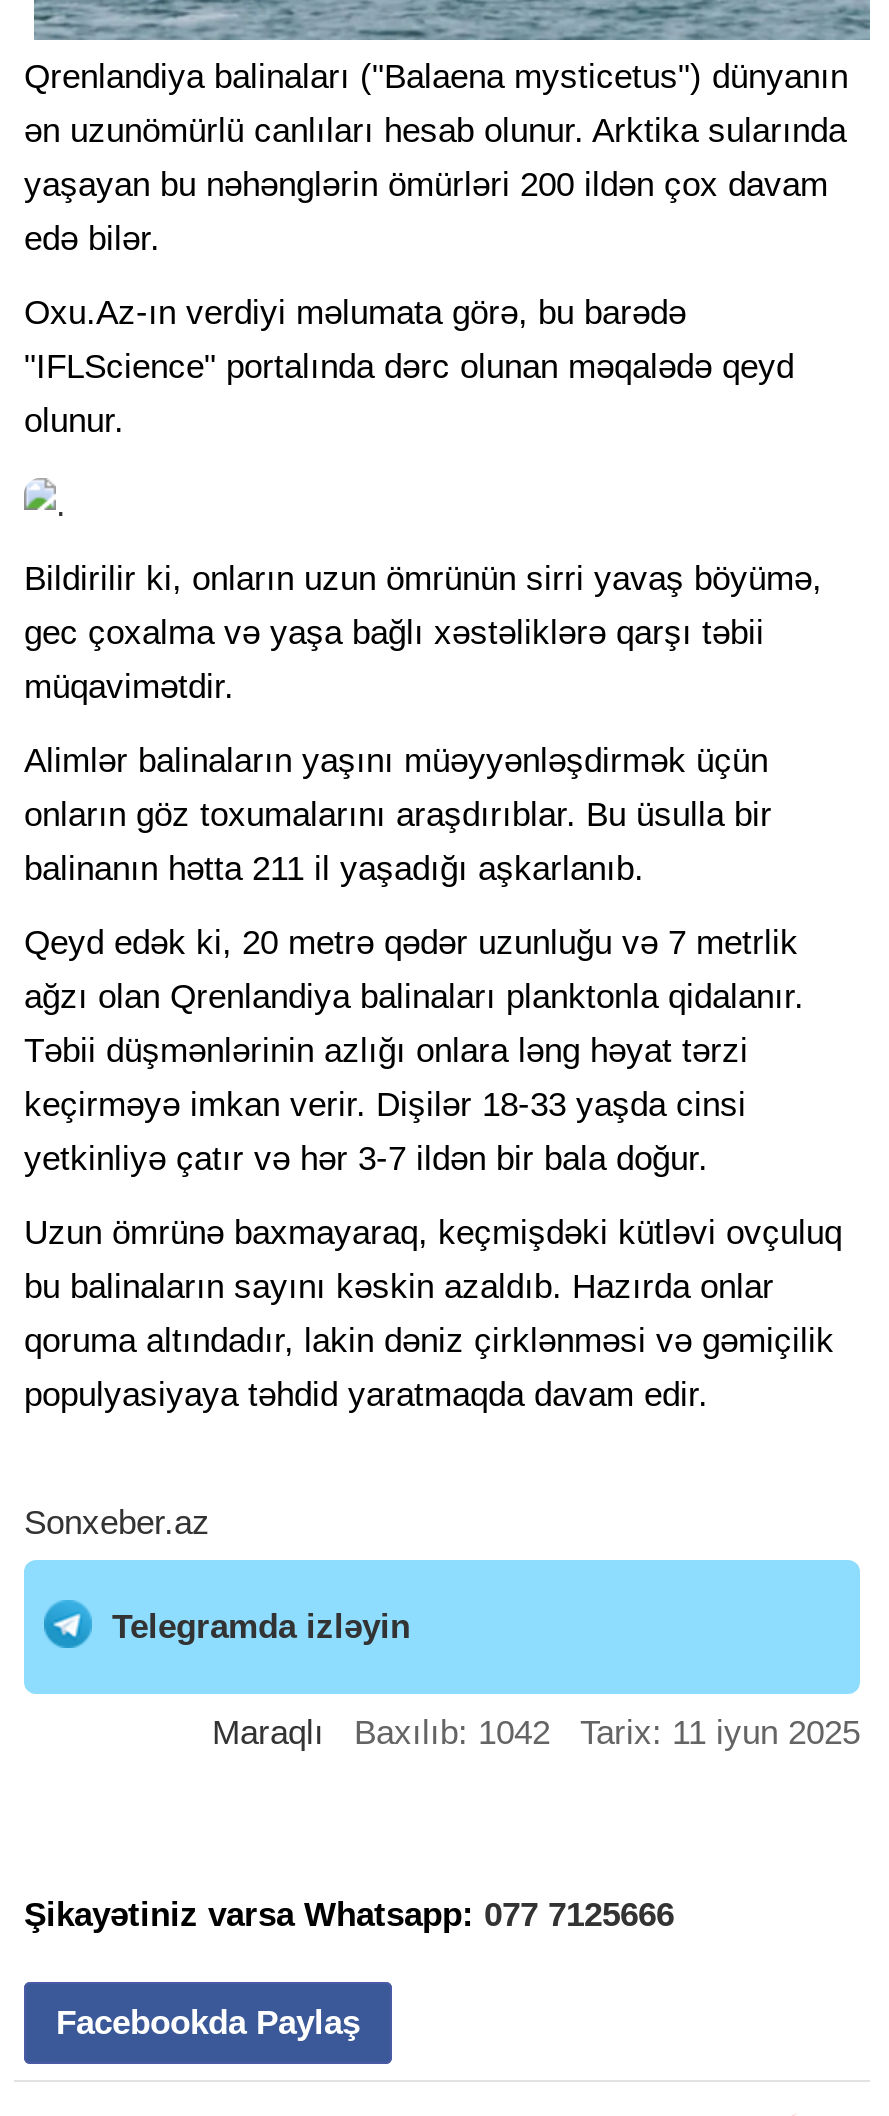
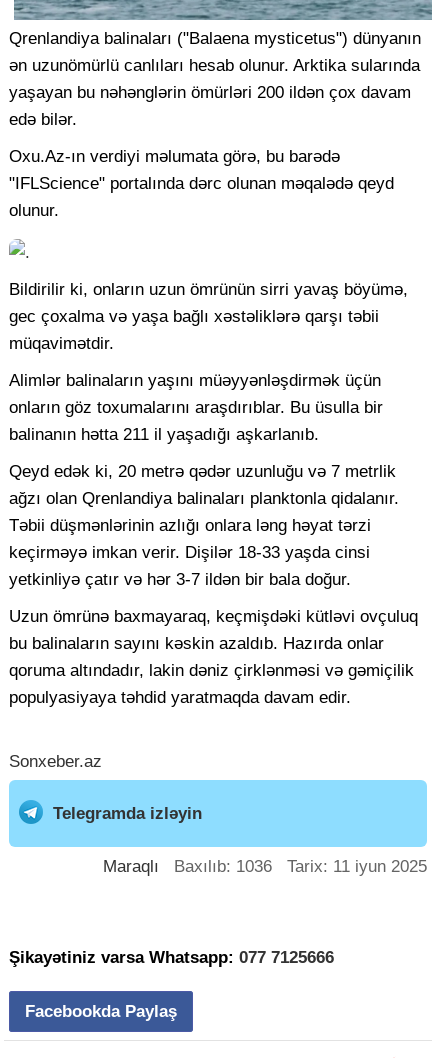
[212,1714,860,1752] Maraqlı Baxılıb: 1042 Tarix: 11 iyun 2025 -> [103,857,427,876] Maraqlı Baxılıb: 1036 Tarix: 11 iyun 2025

